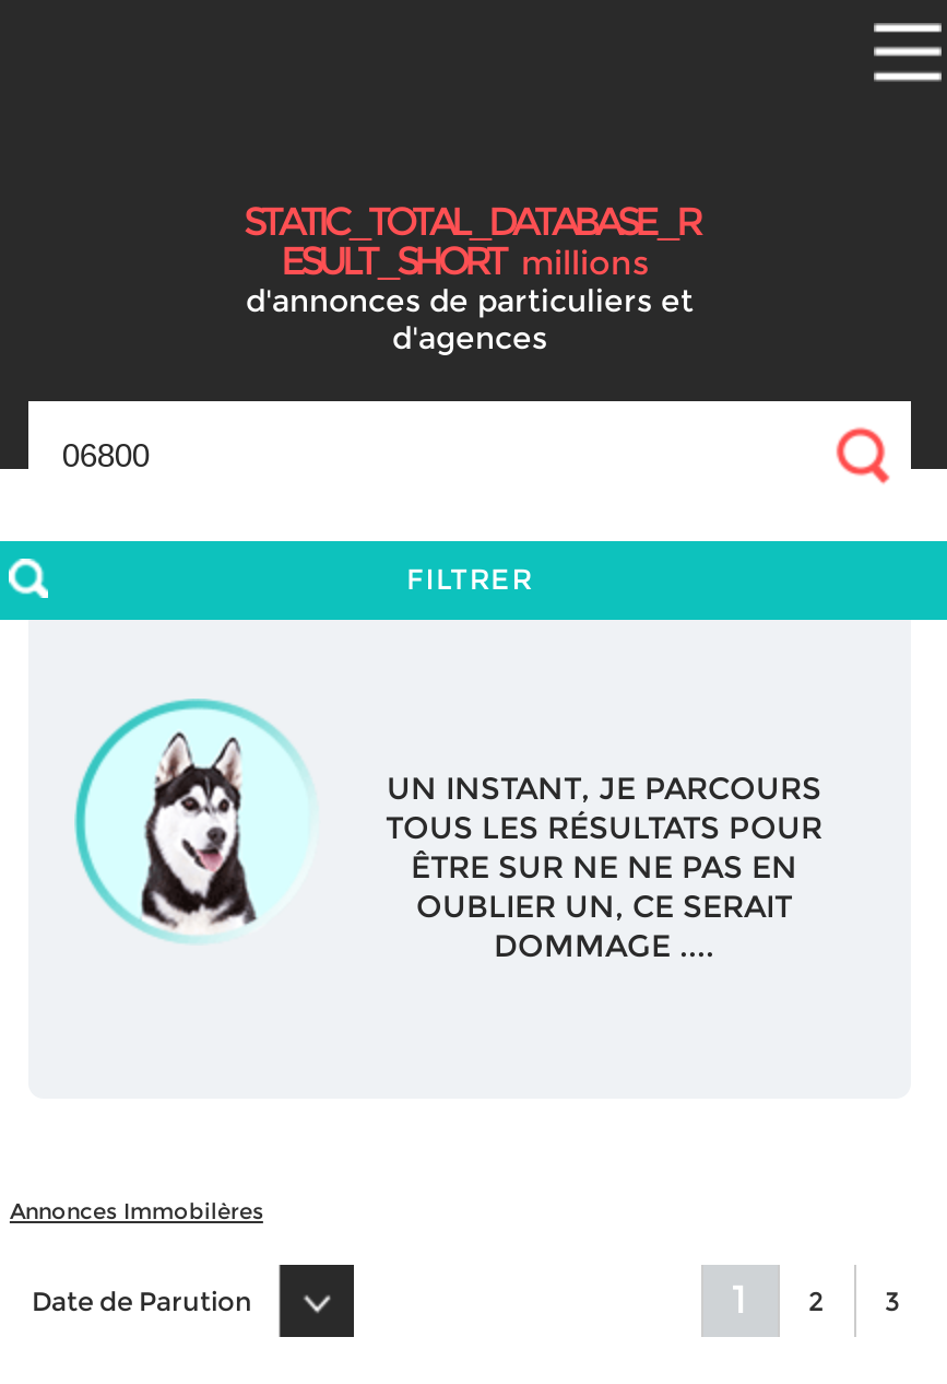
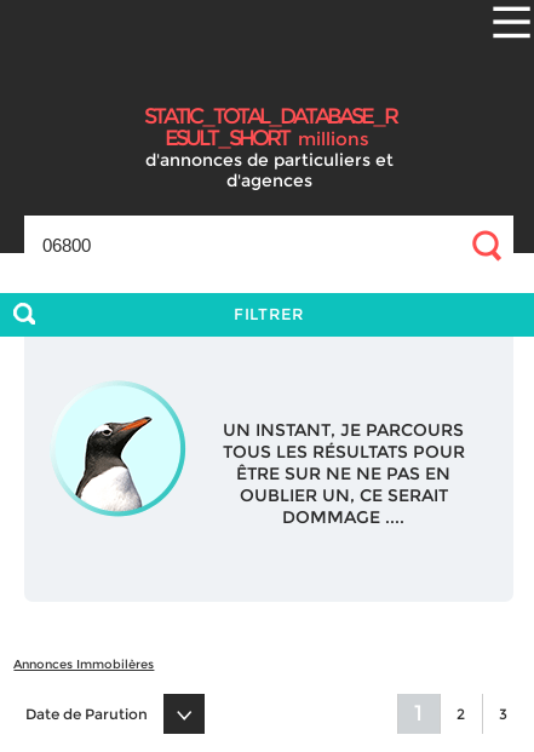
[74,699,319,943] [image] -> [51,381,186,517] [image]

